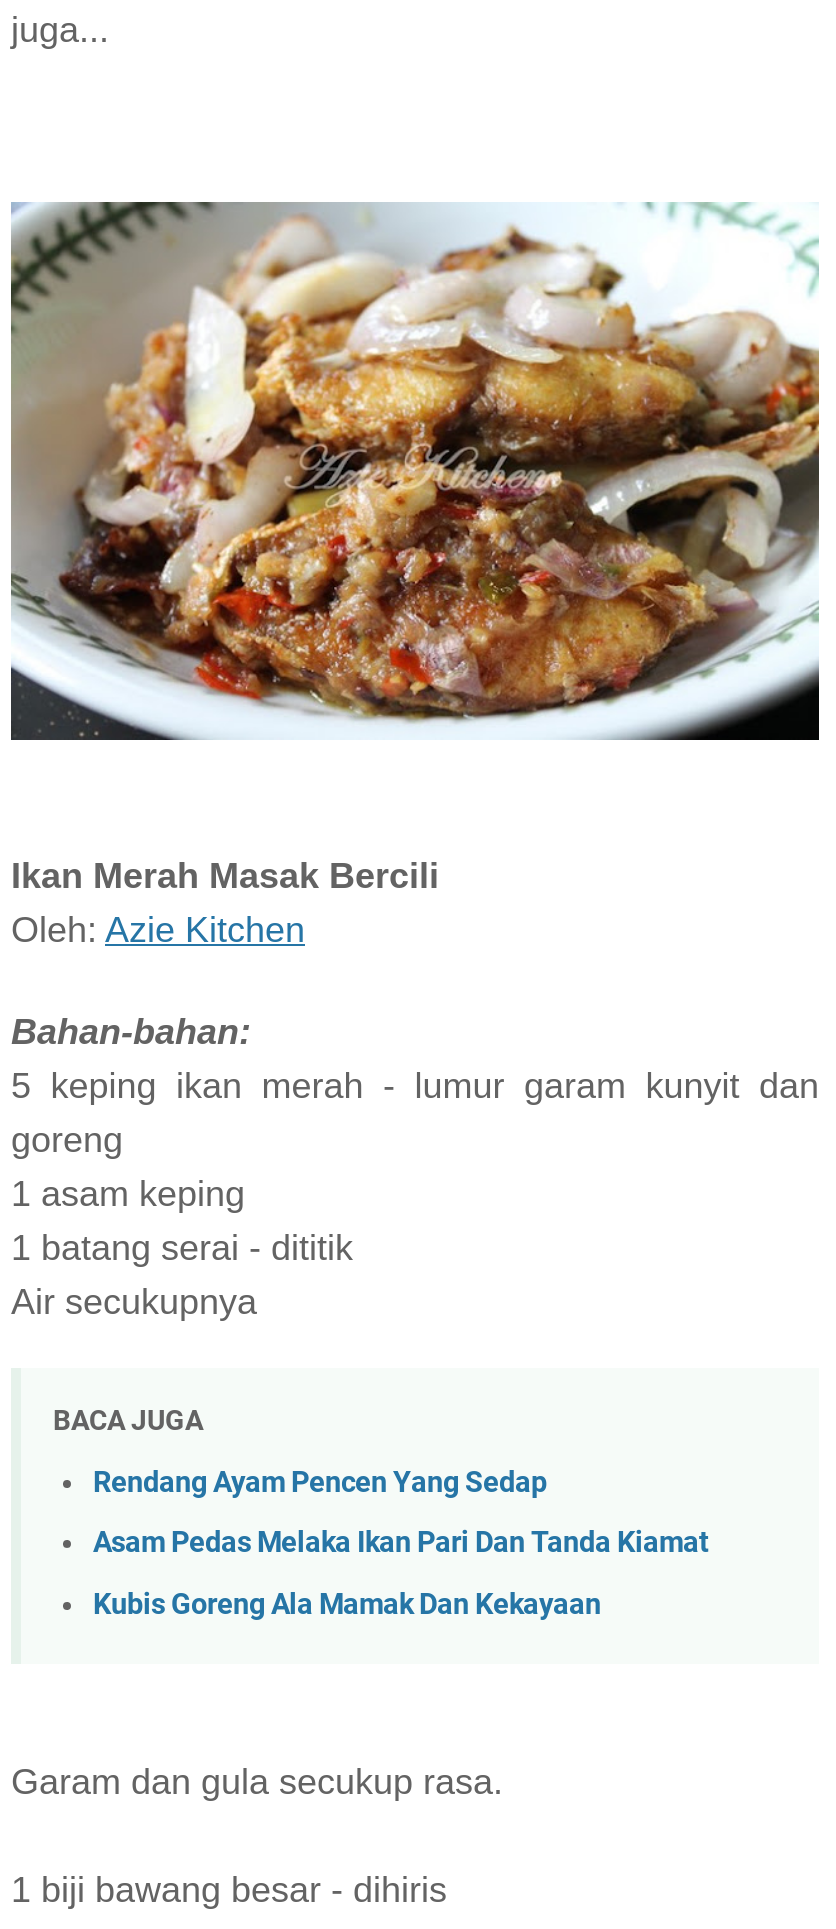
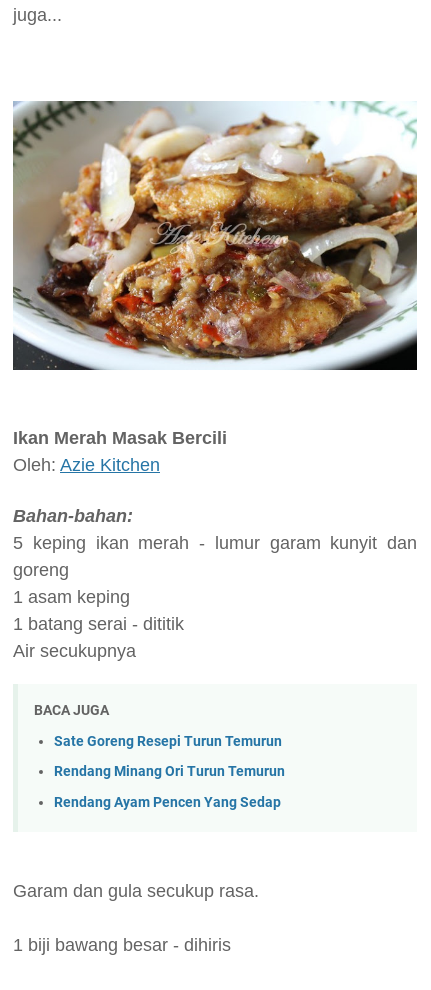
none -> [54,733,285,780] Sate Goreng Resepi Turun Temurun | Rendang Minang Ori Turun Temurun
moved [93,1466,547,1500] -> [54,794,281,811]: Rendang Ayam Pencen Yang Sedap
[93,1527,709,1622] Asam Pedas Melaka Ikan Pari Dan Tanda Kiamat | Kubis Goreng Ala Mamak Dan Kekayaan -> none

